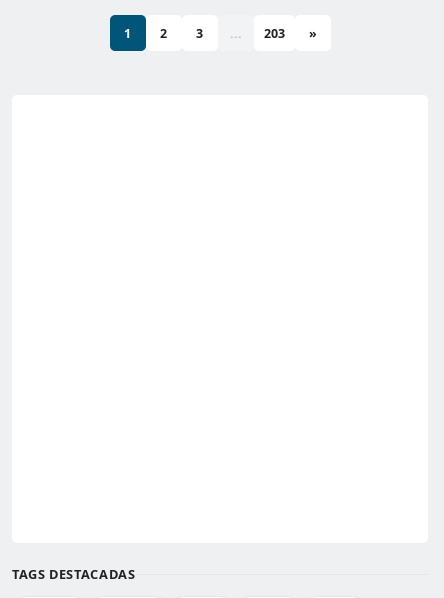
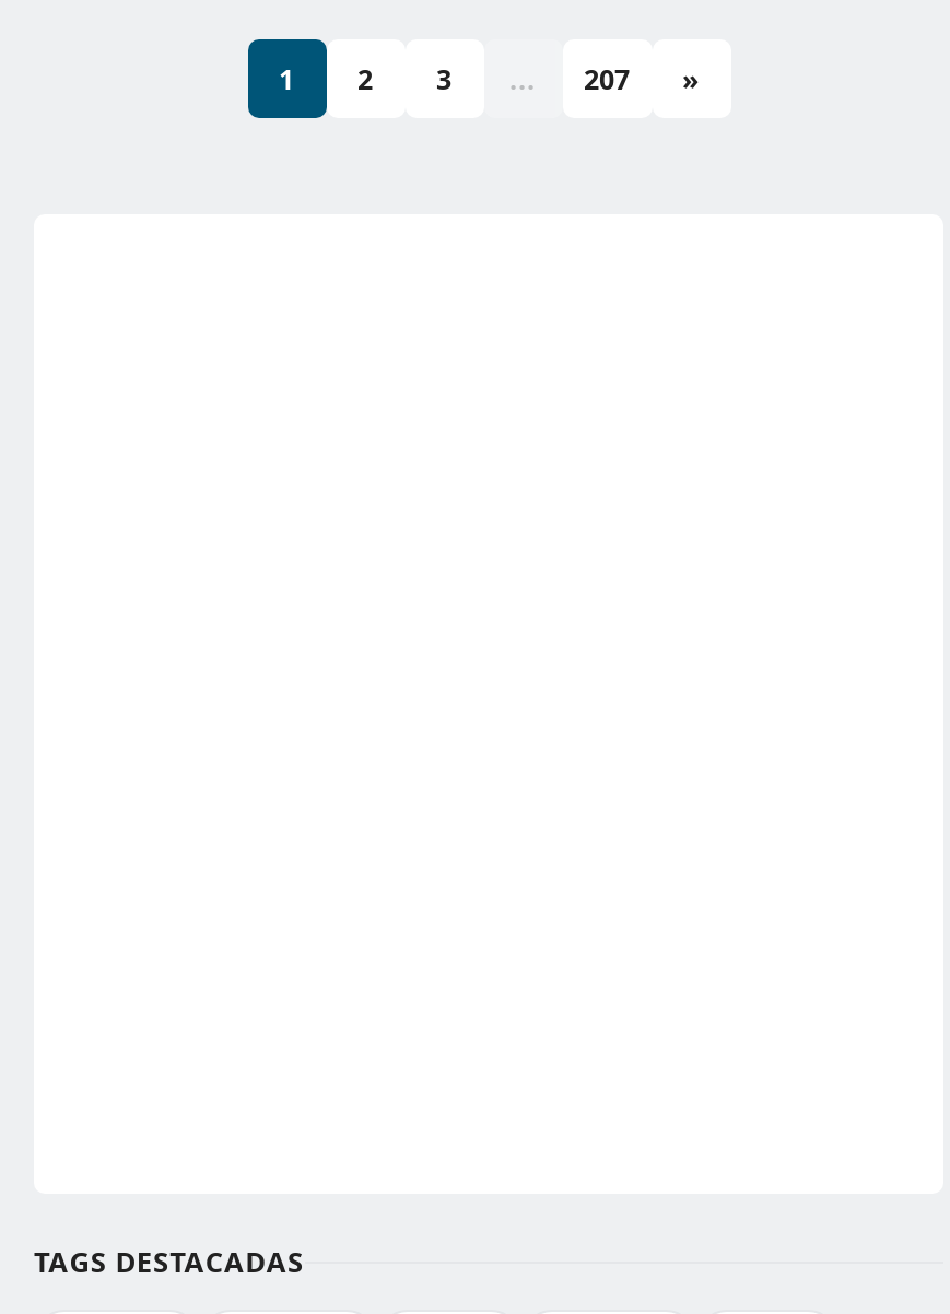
[263,24,284,41] 203 -> [584,60,630,97] 207

